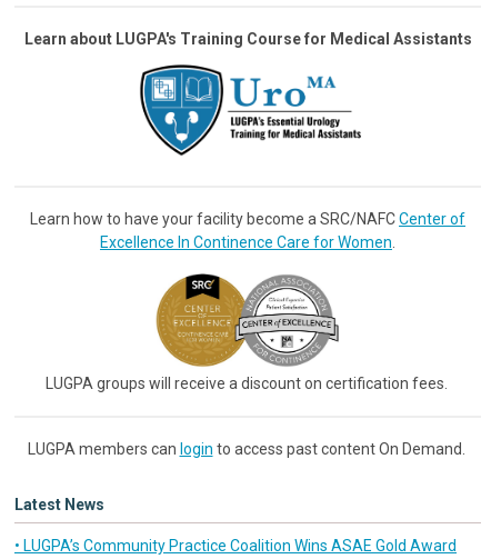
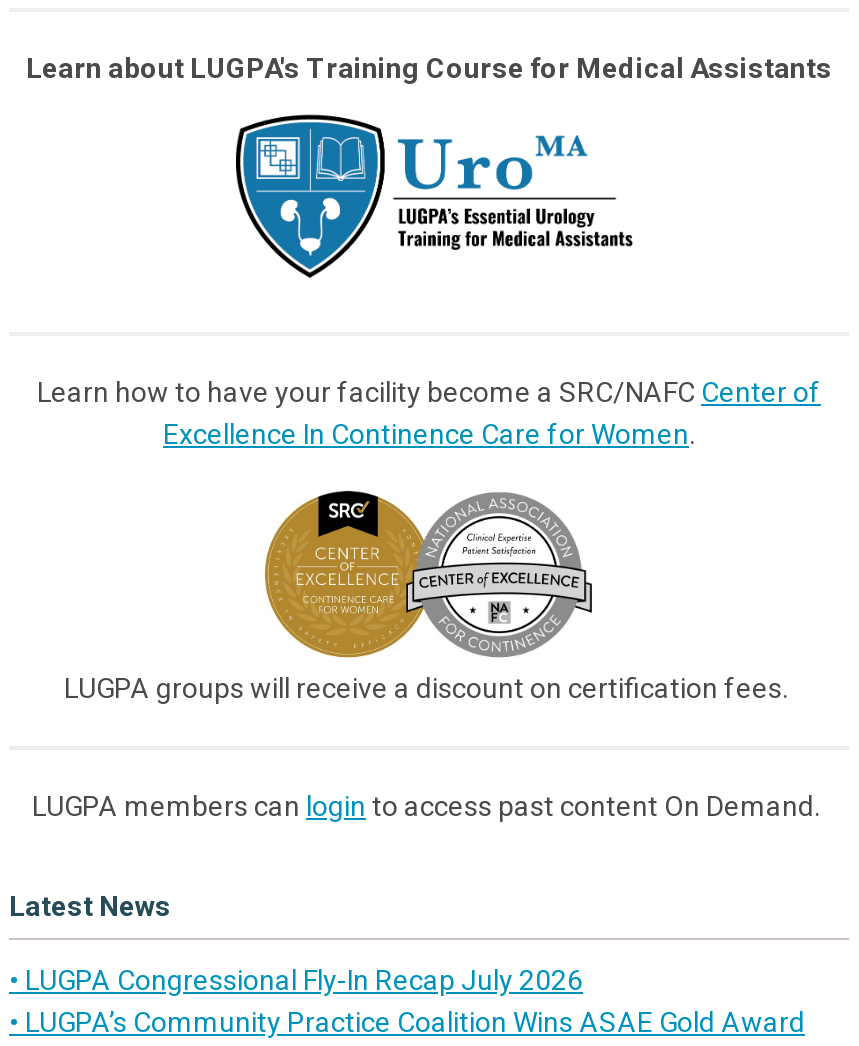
none -> [9,965,583,997] • LUGPA Congressional Fly-In Recap July 2026

